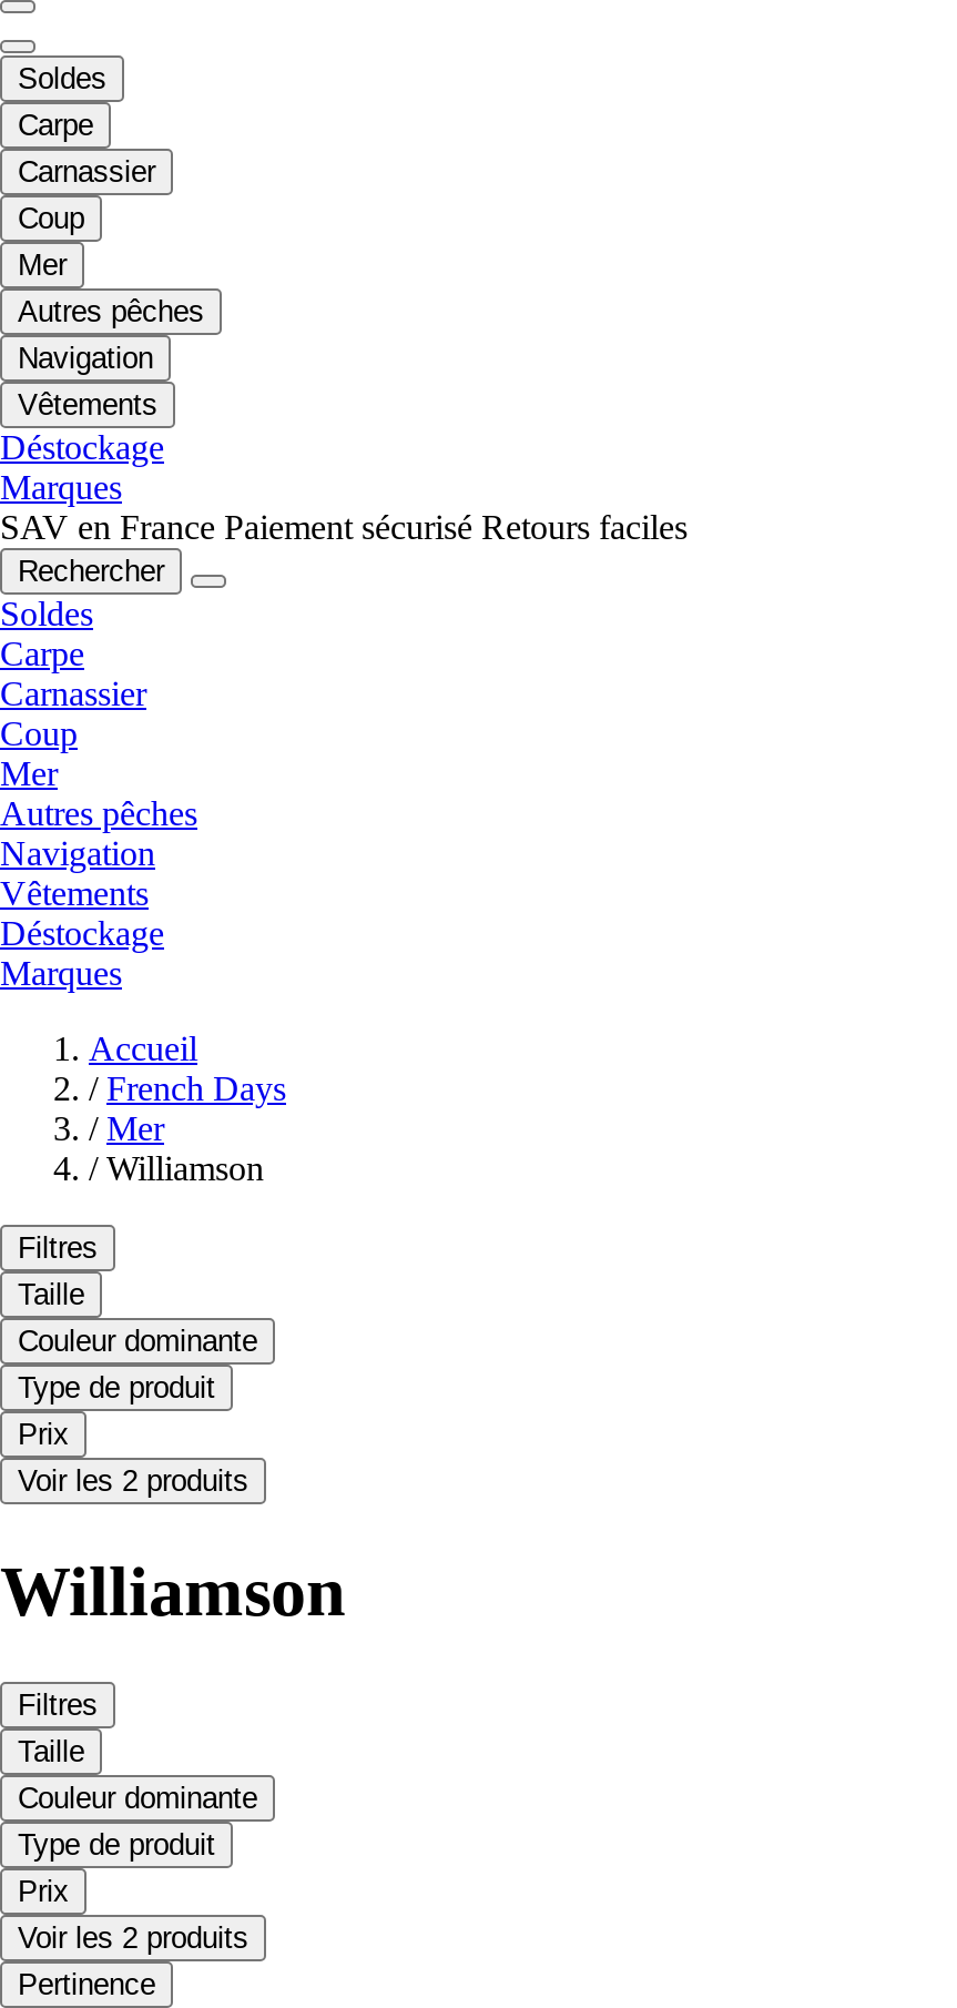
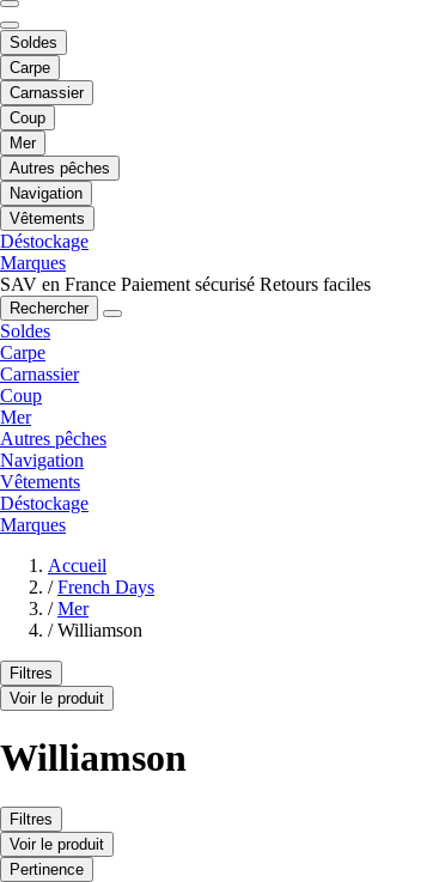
[18,1277,257,1497] Taille | Couleur dominante | Type de produit | Prix | Voir les 2 produits -> [10,689,104,707] Voir le produit
[18,1734,257,1954] Taille | Couleur dominante | Type de produit | Prix | Voir les 2 produits -> [10,835,104,853] Voir le produit

